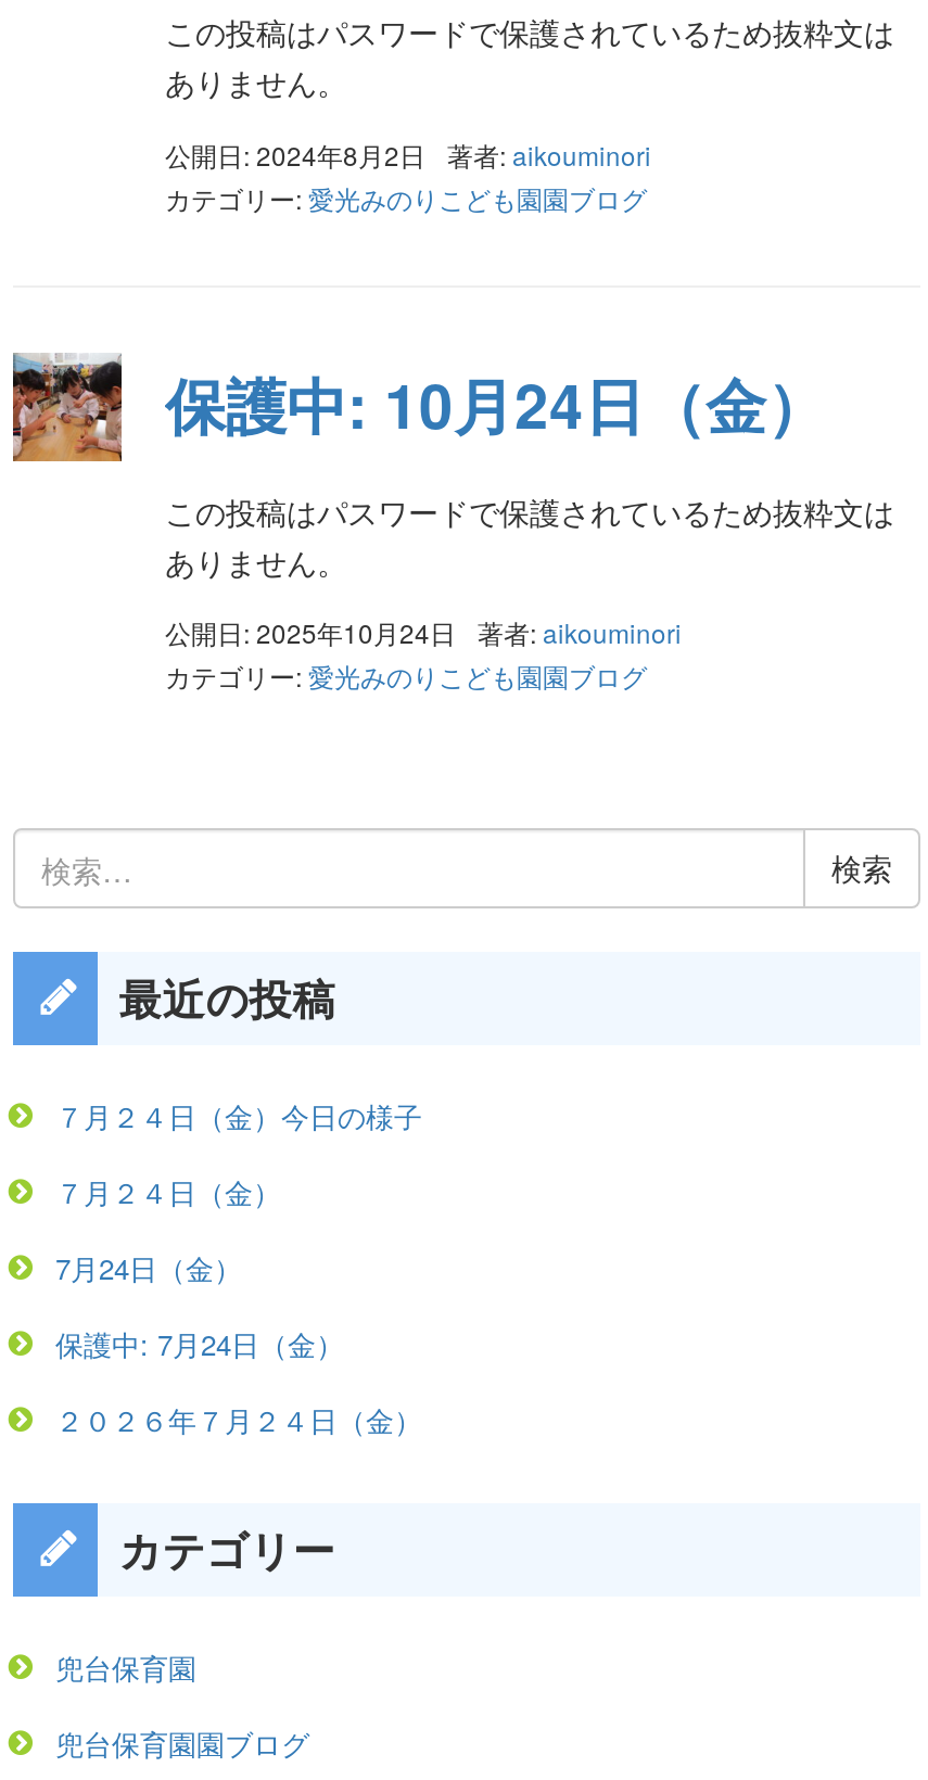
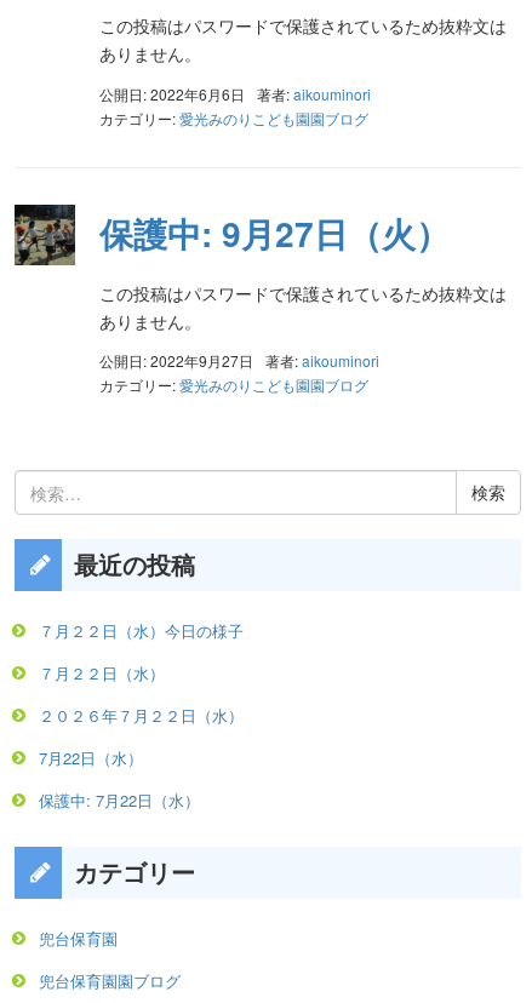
[165,135,651,171] 公開日: 2024年8月2日 著者: aikouminori -> [99,83,371,104] 公開日: 2022年6月6日 著者: aikouminori
[11,353,827,463] [image] | 保護中: 10月24日（金） -> [13,204,450,266] [image] | 保護中: 9月27日（火）
[165,613,682,650] 公開日: 2025年10月24日 著者: aikouminori -> [99,350,379,371] 公開日: 2022年9月27日 著者: aikouminori
[55,1096,422,1137] ７月２４日（金）今日の様子 -> [38,620,243,643] ７月２２日（水）今日の様子
[55,1172,281,1213] ７月２４日（金） -> [38,662,164,685] ７月２２日（水）
[55,1248,242,1289] 7月24日（金） -> [38,704,243,727] ２０２６年７月２２日（水）
[55,1324,344,1365] 保護中: 7月24日（金） -> [38,747,142,770] 7月22日（水）
[55,1400,422,1441] ２０２６年７月２４日（金） -> [38,789,199,812] 保護中: 7月22日（水）

